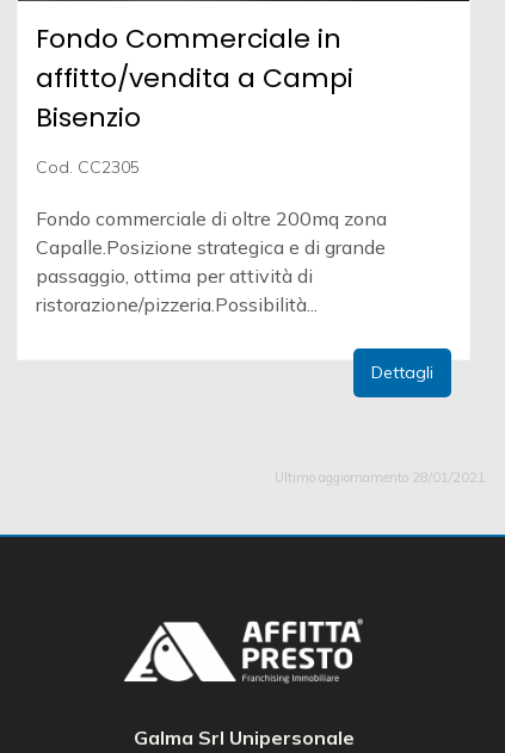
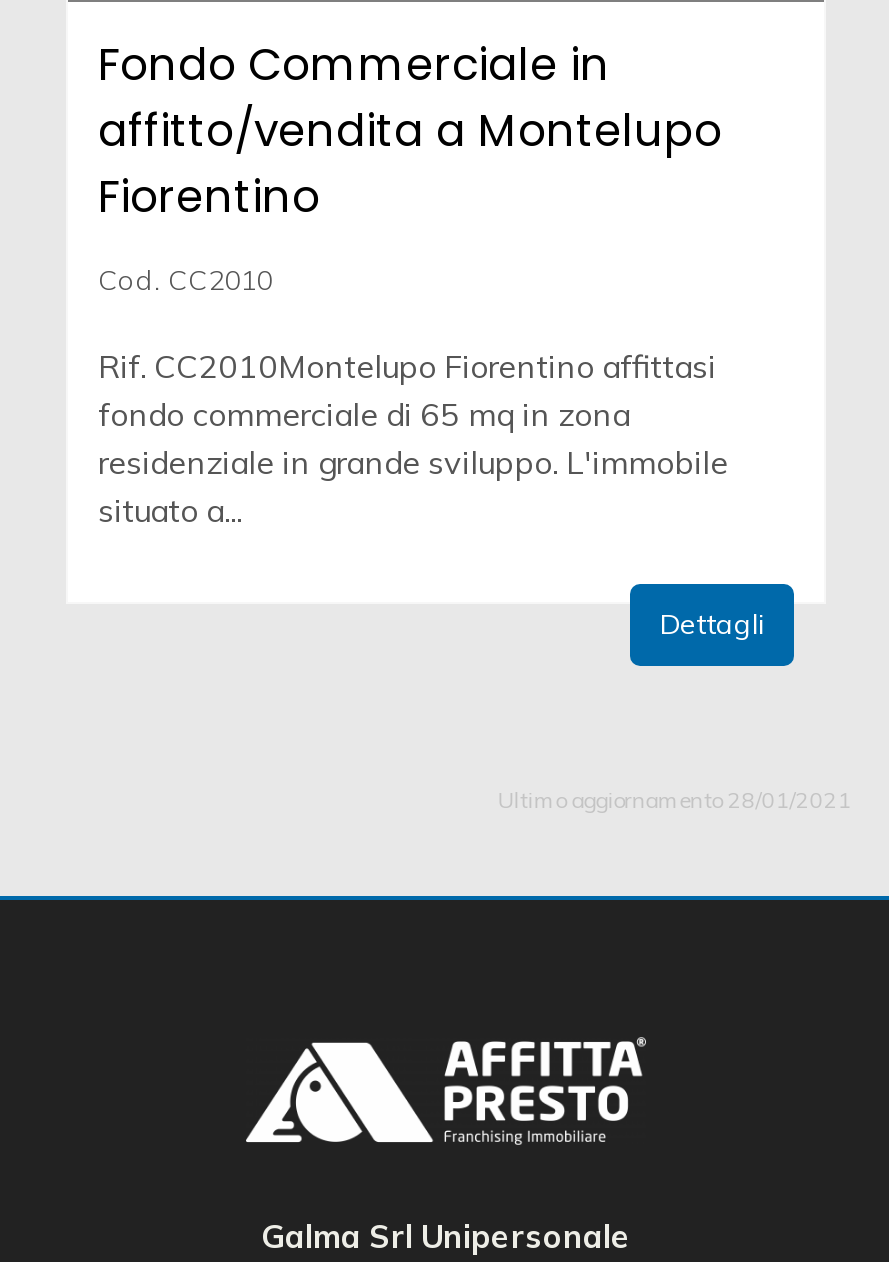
[36,60,353,136] affitto/vendita a Campi | Bisenzio -> [98,100,722,228] affitto/vendita a Montelupo | Fiorentino
[36,156,140,178] Cod. CC2305 -> [98,262,272,298] Cod. CC2010
[36,207,387,316] Fondo commerciale di oltre 200mq zona | Capalle.Posizione strategica e di grande | passaggio, ottima per attività di | ristorazione/pizzeria.Possibilità... -> [98,346,728,530] Rif. CC2010Montelupo Fiorentino affittasi | fondo commerciale di 65 mq in zona | residenziale in grande sviluppo. L'immobile | situato a...

